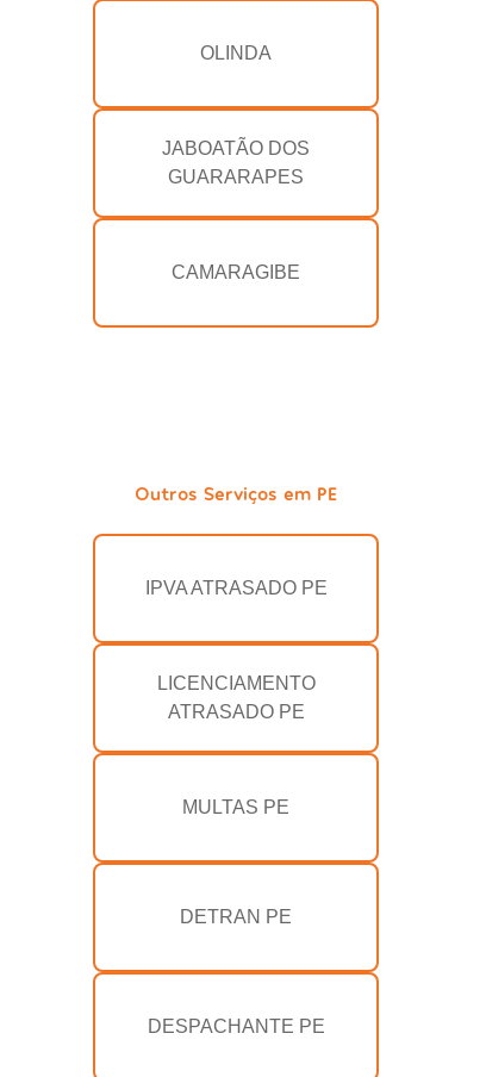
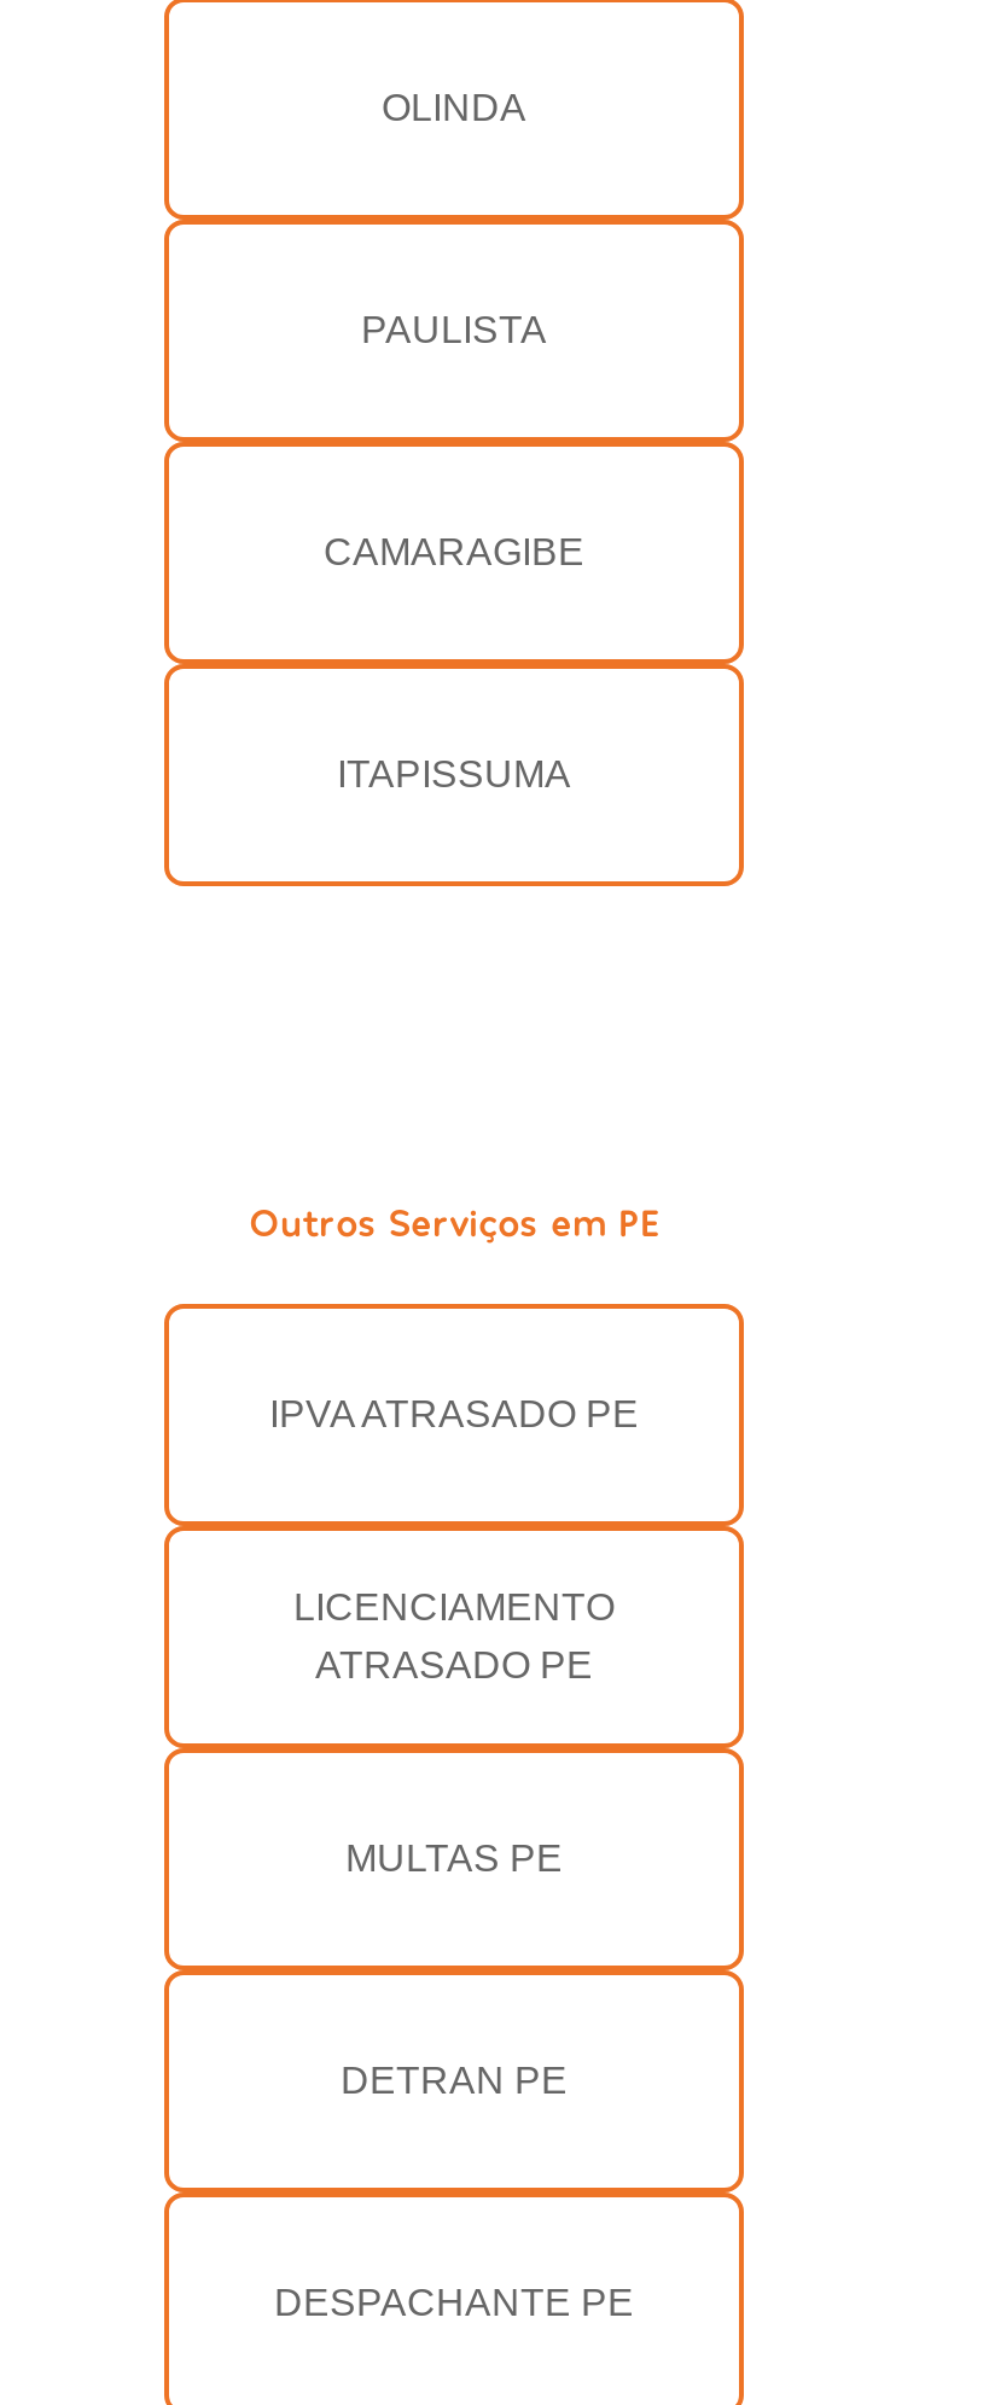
[162,138,310,187] JABOATÃO DOS | GUARARAPES -> [361,310,547,351] PAULISTA
none -> [337,754,571,795] ITAPISSUMA

